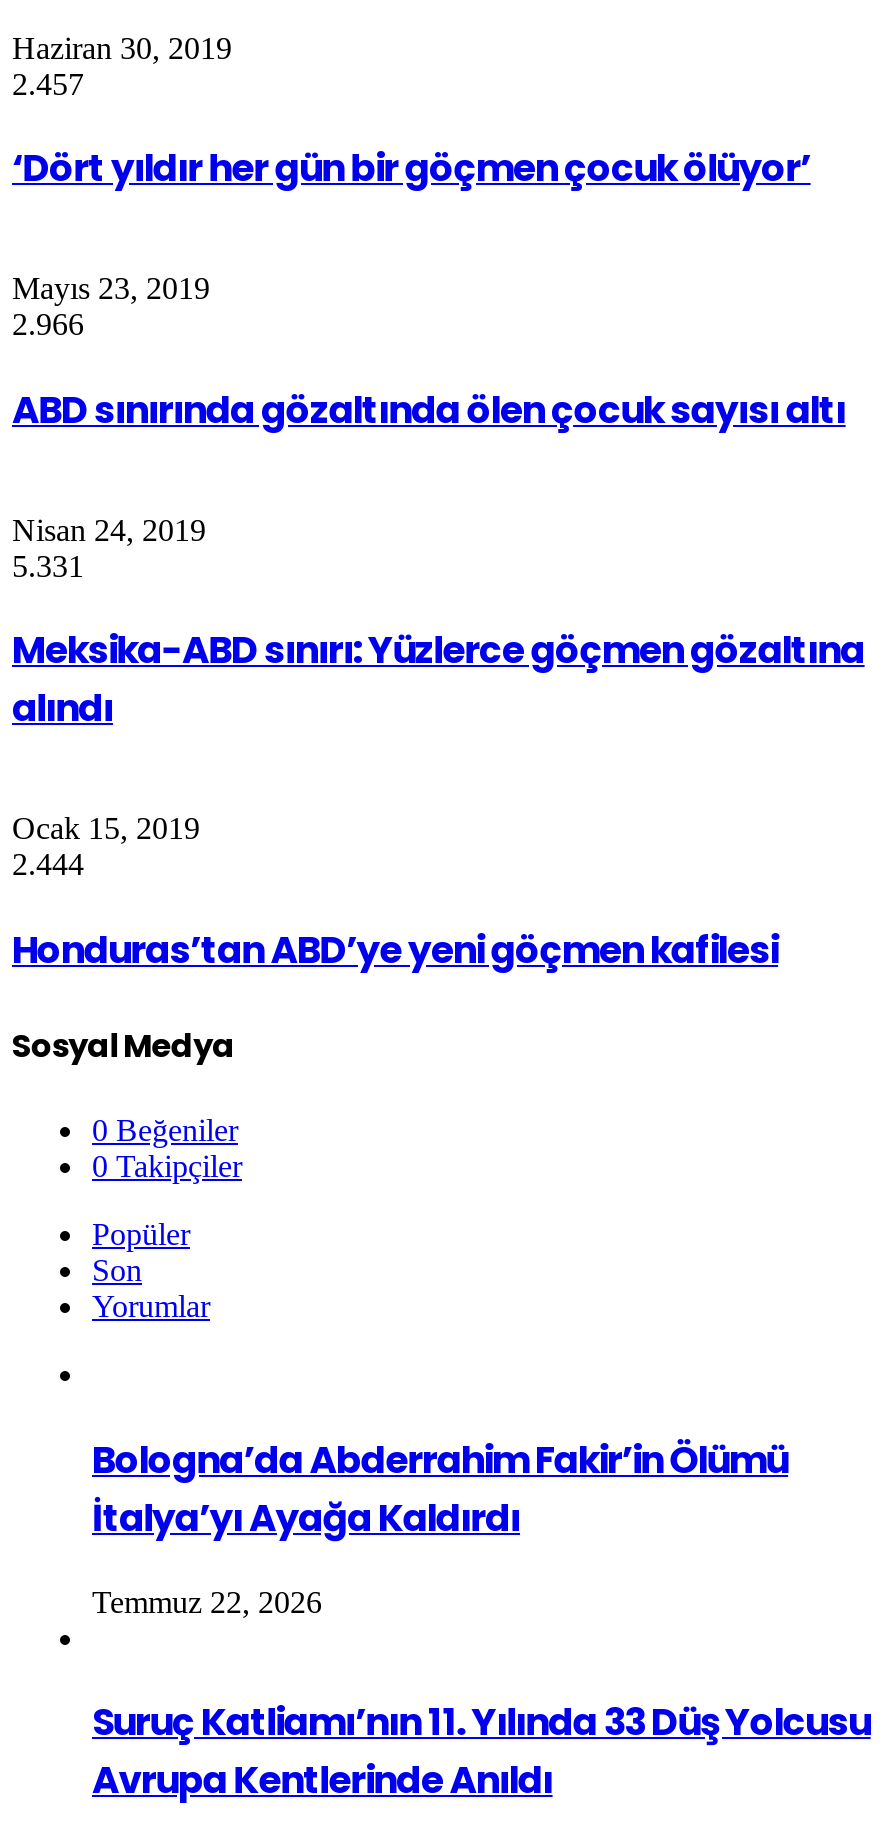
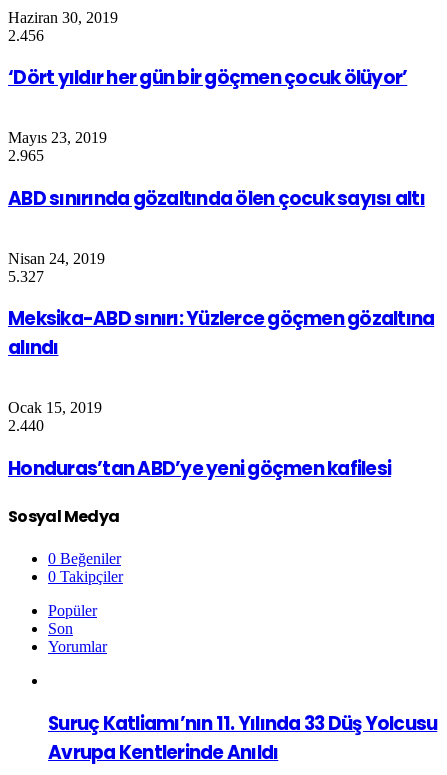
[12,66,84,100] 2.457 -> [8,27,44,44] 2.456
[12,307,84,341] 2.966 -> [8,147,44,164] 2.965
[12,548,84,582] 5.331 -> [8,268,44,285] 5.327
[12,847,84,881] 2.444 -> [8,417,44,434] 2.440
[92,1433,788,1618] Bologna’da Abderrahim Fakir’in Ölümü | İtalya’yı Ayağa Kaldırdı | Temmuz 22, 2026 -> none

